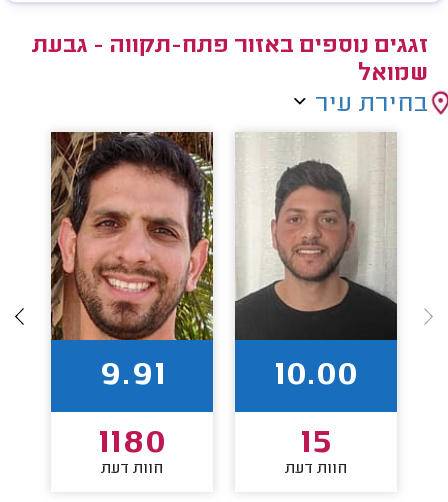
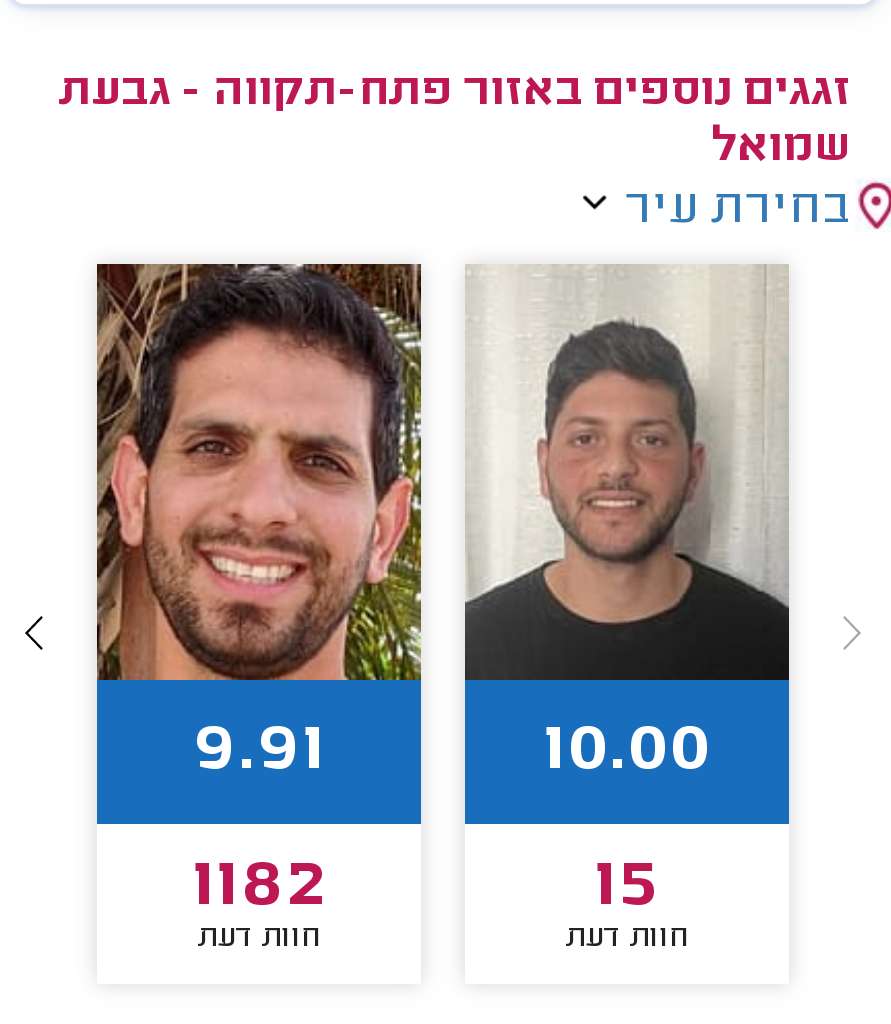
[98,424,166,464] 1180 -> [192,848,326,928] 1182

